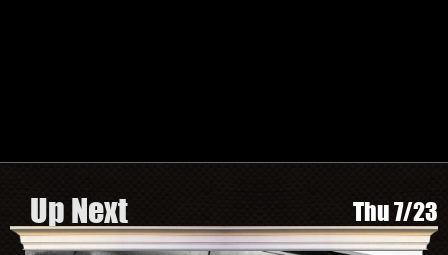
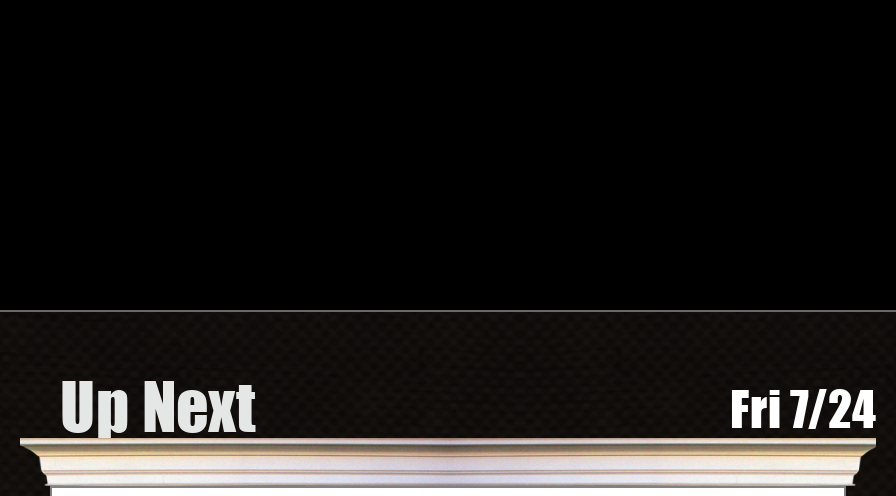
[353,197,438,226] Thu 7/23 -> [730,380,876,438] Fri 7/24

